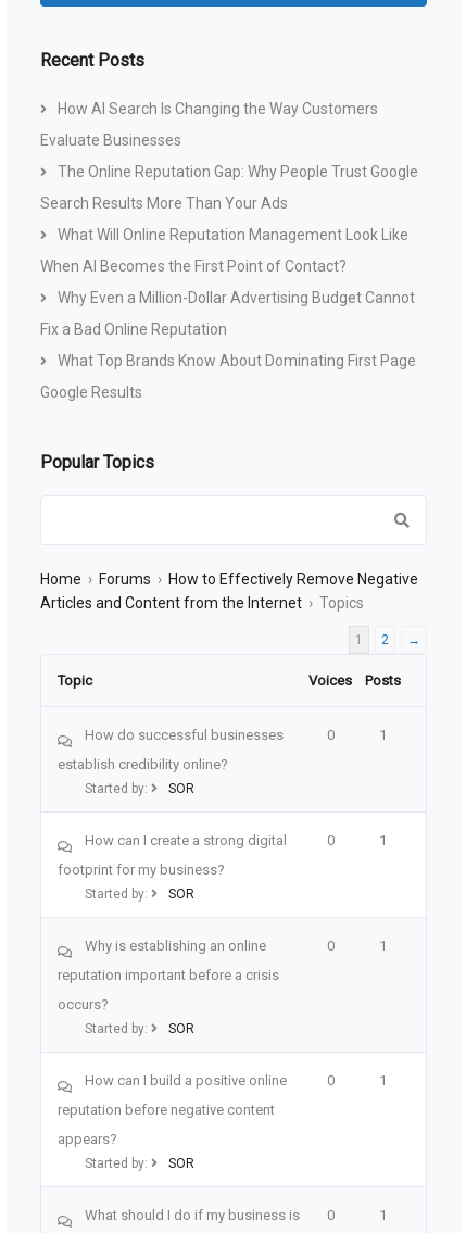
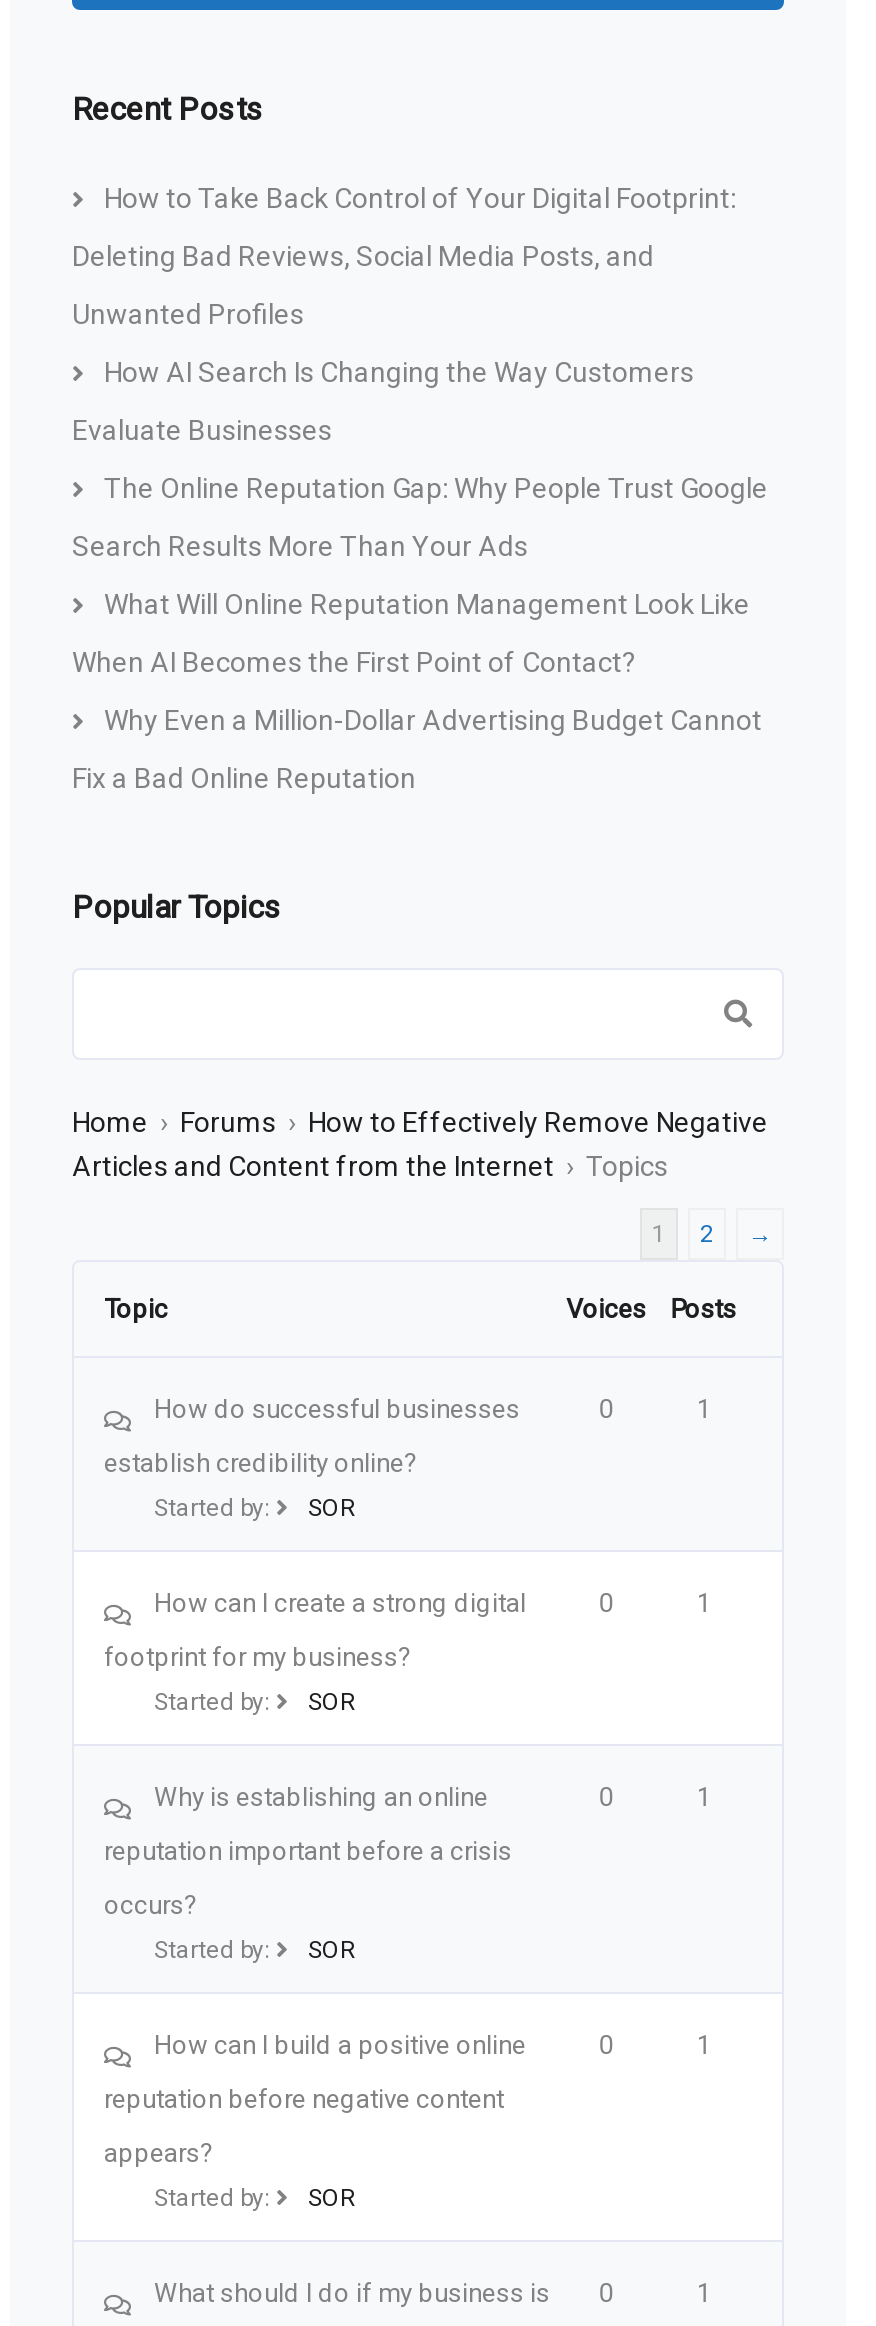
none -> [72,182,736,330] How to Take Back Control of Your Digital Footprint: | Deleting Bad Reviews, Social Media Posts, and | Unwanted Profiles
moved [40,100,418,338] -> [72,356,768,794]: How AI Search Is Changing the Way Customers | Evaluate Businesses | The Online Reputation Gap: Why People Trust Google | Search Results More Than Your Ads | What Will Online Reputation Management Look Like | When AI Becomes the First Point of Contact? | Why Even a Million-Dollar Advertising Budget Cannot | Fix a Bad Online Reputation
[40,352,416,401] What Top Brands Know About Dominating First Page | Google Results -> none

